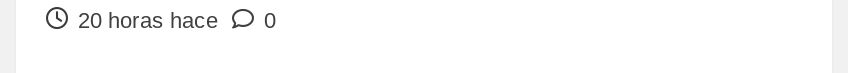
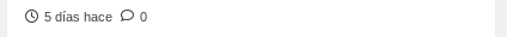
[78,8,276,32] 20 horas hace 0 -> [44,10,147,24] 5 días hace 0

